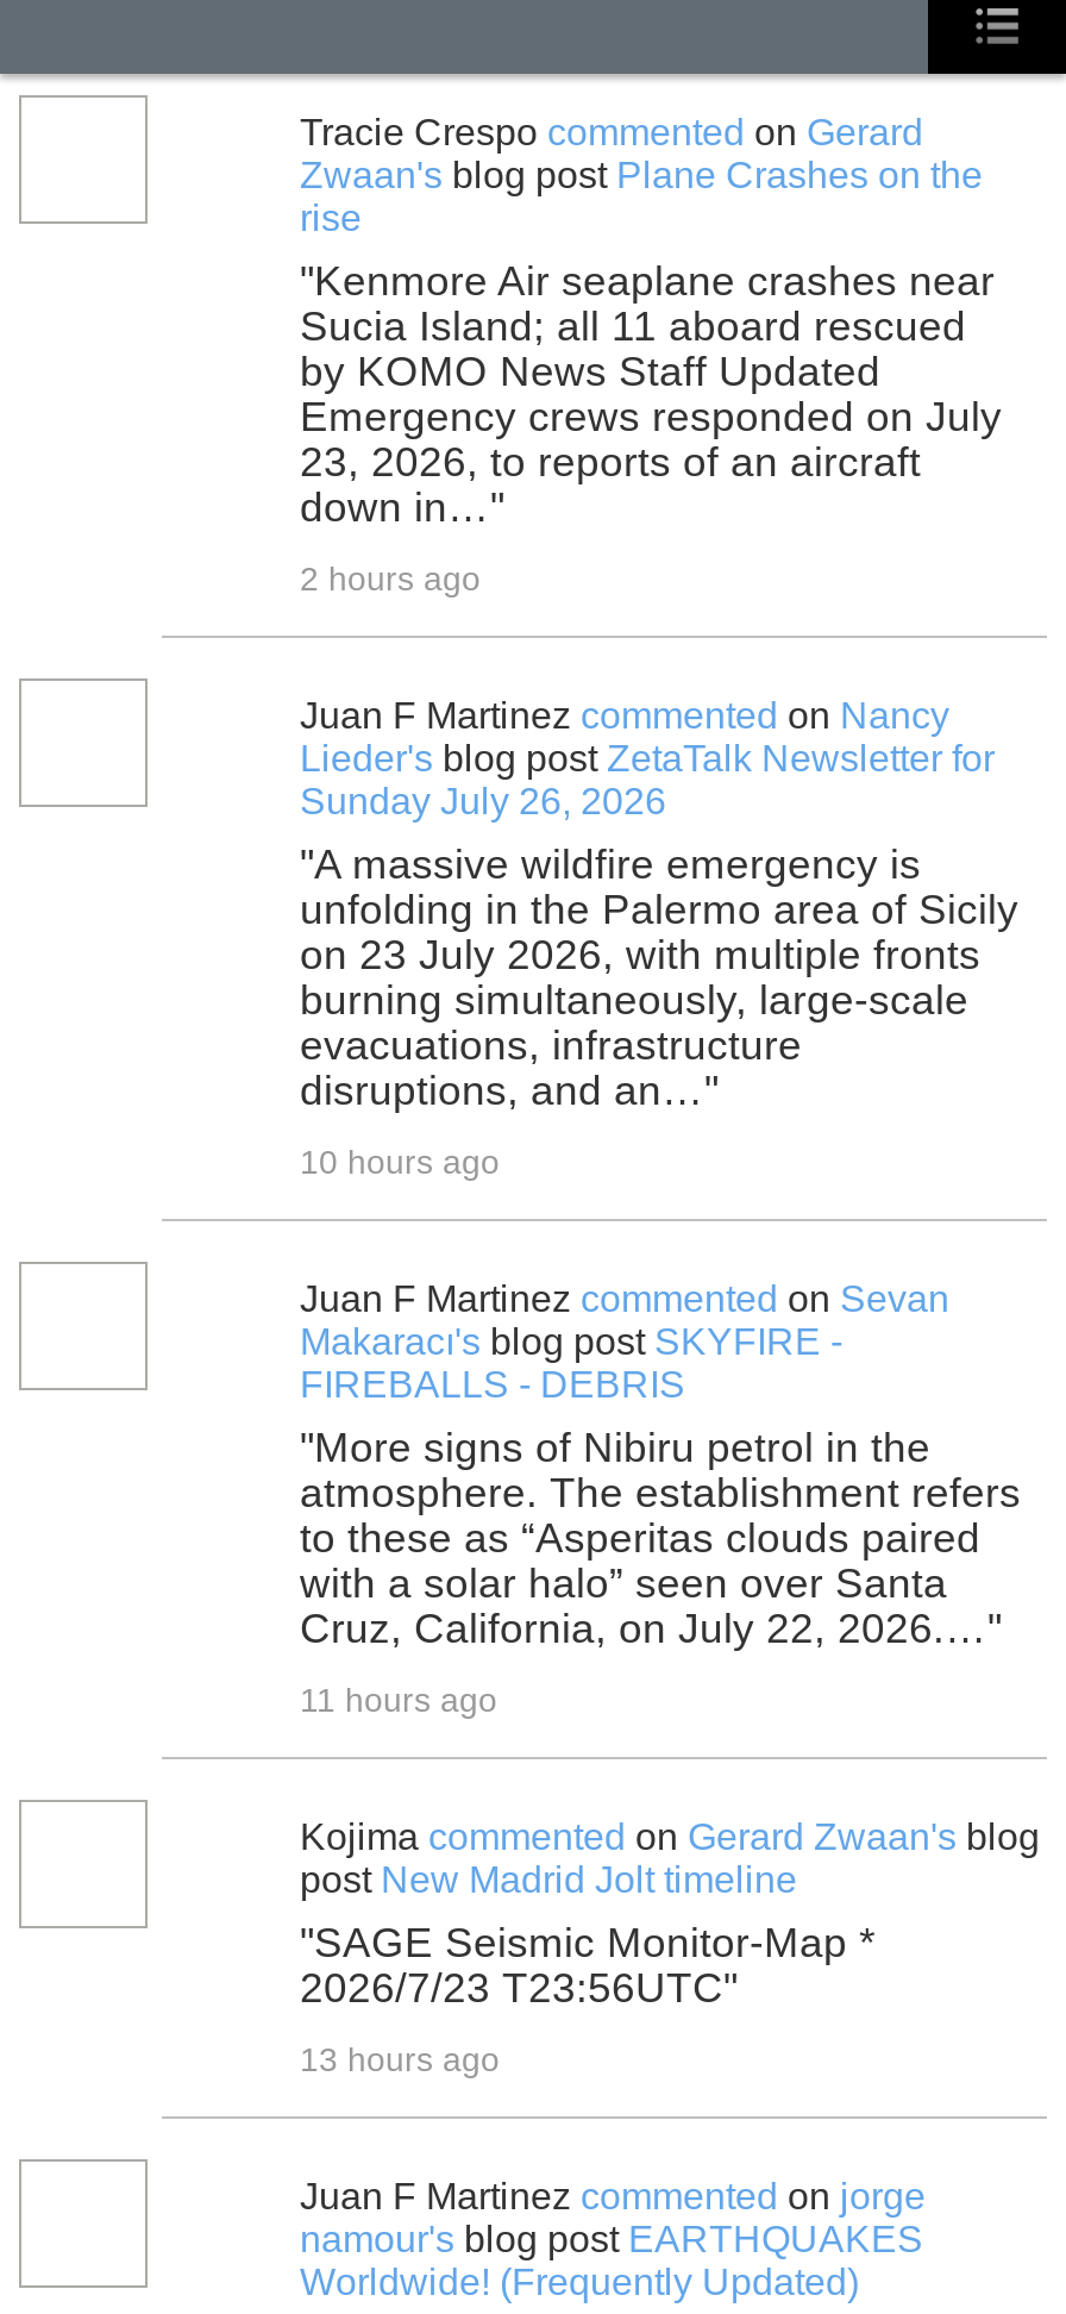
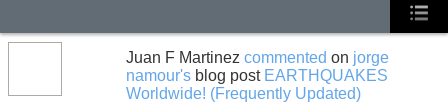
[300,112,1040,2078] Tracie Crespo commented on Gerard | Zwaan's blog post Plane Crashes on the | rise | "Kenmore Air seaplane crashes near | Sucia Island; all 11 aboard rescued | by KOMO News Staff Updated | Emergency crews responded on July | 23, 2026, to reports of an aircraft | down in…" | 2 hours ago | Juan F Martinez commented on Nancy | Lieder's blog post ZetaTalk Newsletter for | Sunday July 26, 2026 | "A massive wildfire emergency is | unfolding in the Palermo area of Sicily | on 23 July 2026, with multiple fronts | burning simultaneously, large-scale | evacuations, infrastructure | disruptions, and an…" | 10 hours ago | Juan F Martinez commented on Sevan | Makaracı's blog post SKYFIRE - | FIREBALLS - DEBRIS | "More signs of Nibiru petrol in the | atmosphere. The establishment refers | to these as “Asperitas clouds paired | with a solar halo” seen over Santa | Cruz, California, on July 22, 2026.…" | 11 hours ago | Kojima commented on Gerard Zwaan's blog | post New Madrid Jolt timeline | "SAGE Seismic Monitor-Map * | 2026/7/23 T23:56UTC" | 13 hours ago -> none

